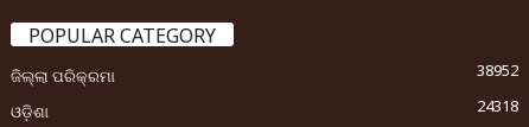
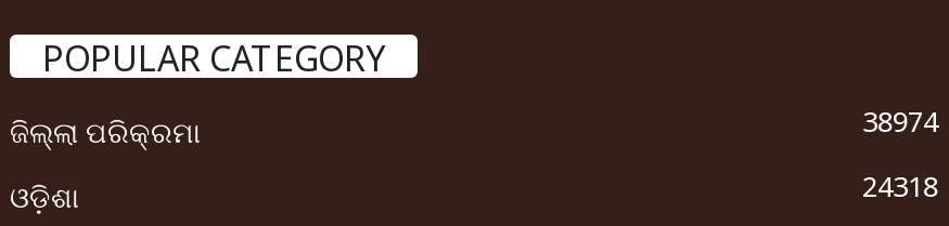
[477,59,518,80] 38952 -> [862,102,938,141] 38974

